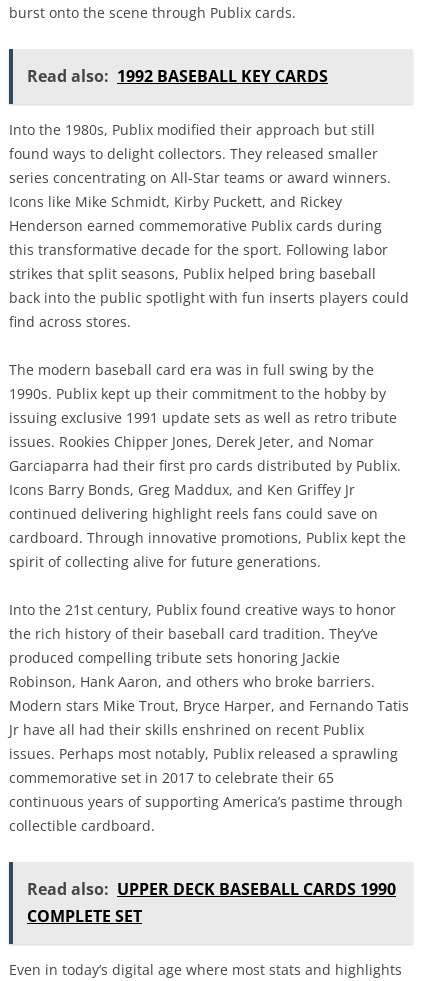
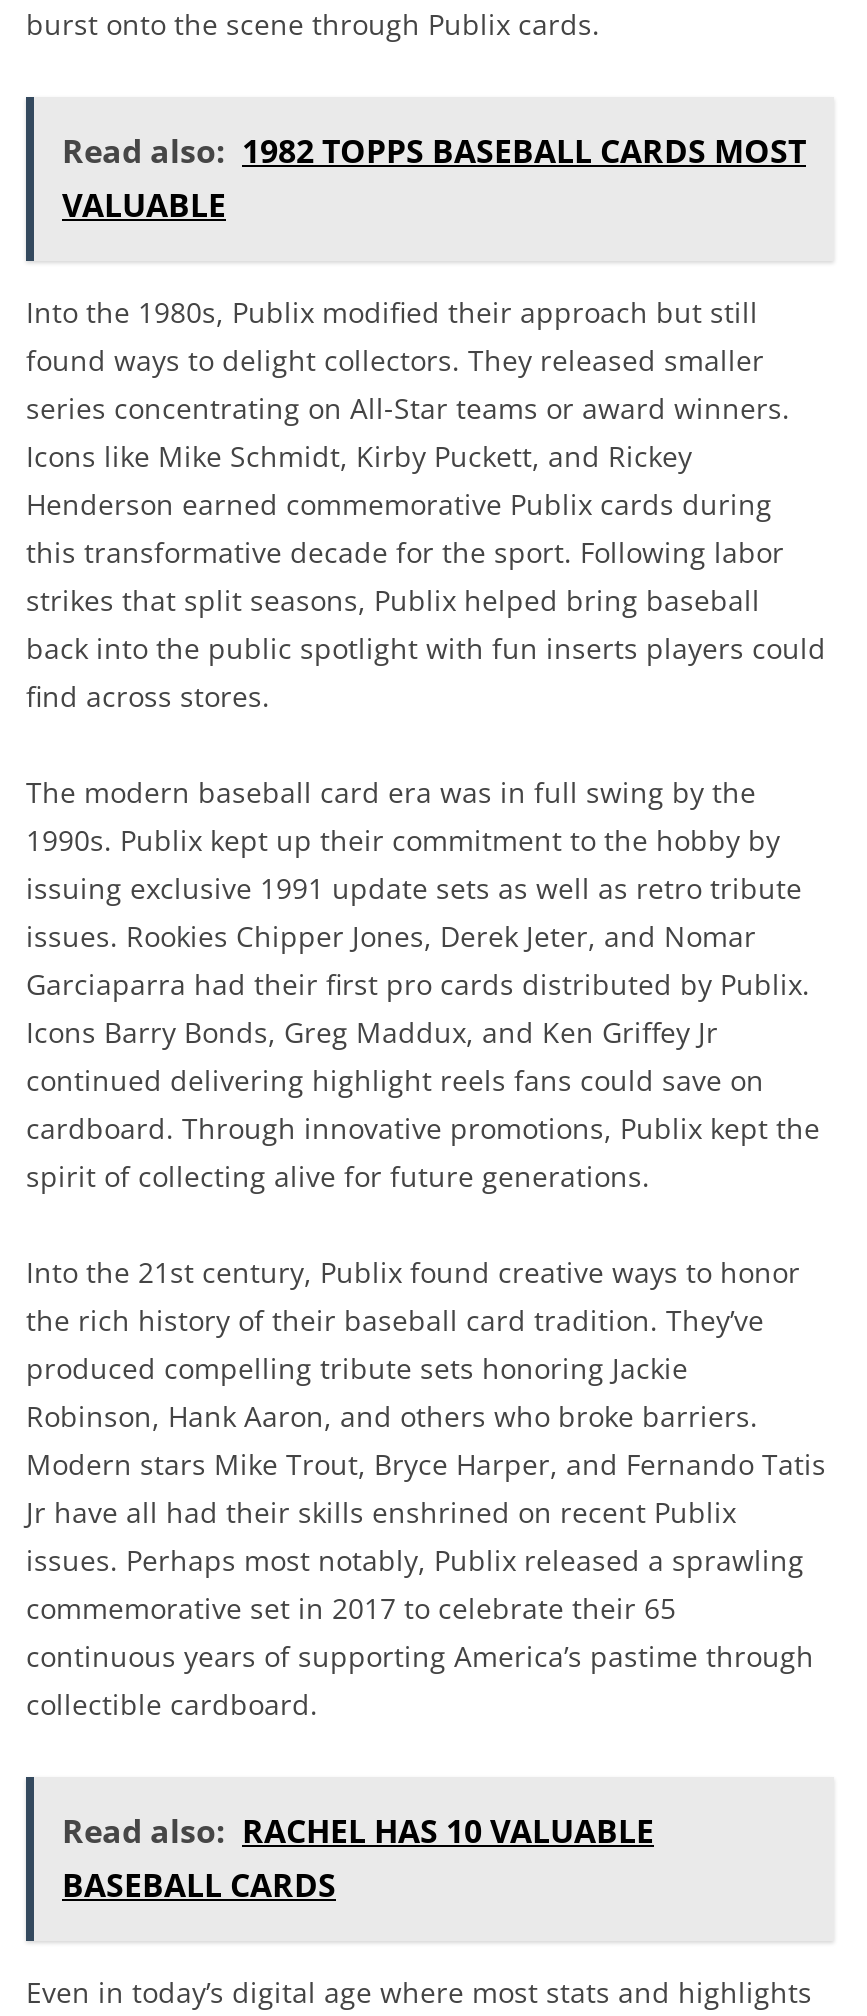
[27,65,328,87] Read also: 1992 BASEBALL KEY CARDS -> [62,130,806,228] Read also: 1982 TOPPS BASEBALL CARDS MOST | VALUABLE
[27,878,396,927] Read also: UPPER DECK BASEBALL CARDS 1990 | COMPLETE SET -> [62,1810,654,1908] Read also: RACHEL HAS 10 VALUABLE | BASEBALL CARDS

